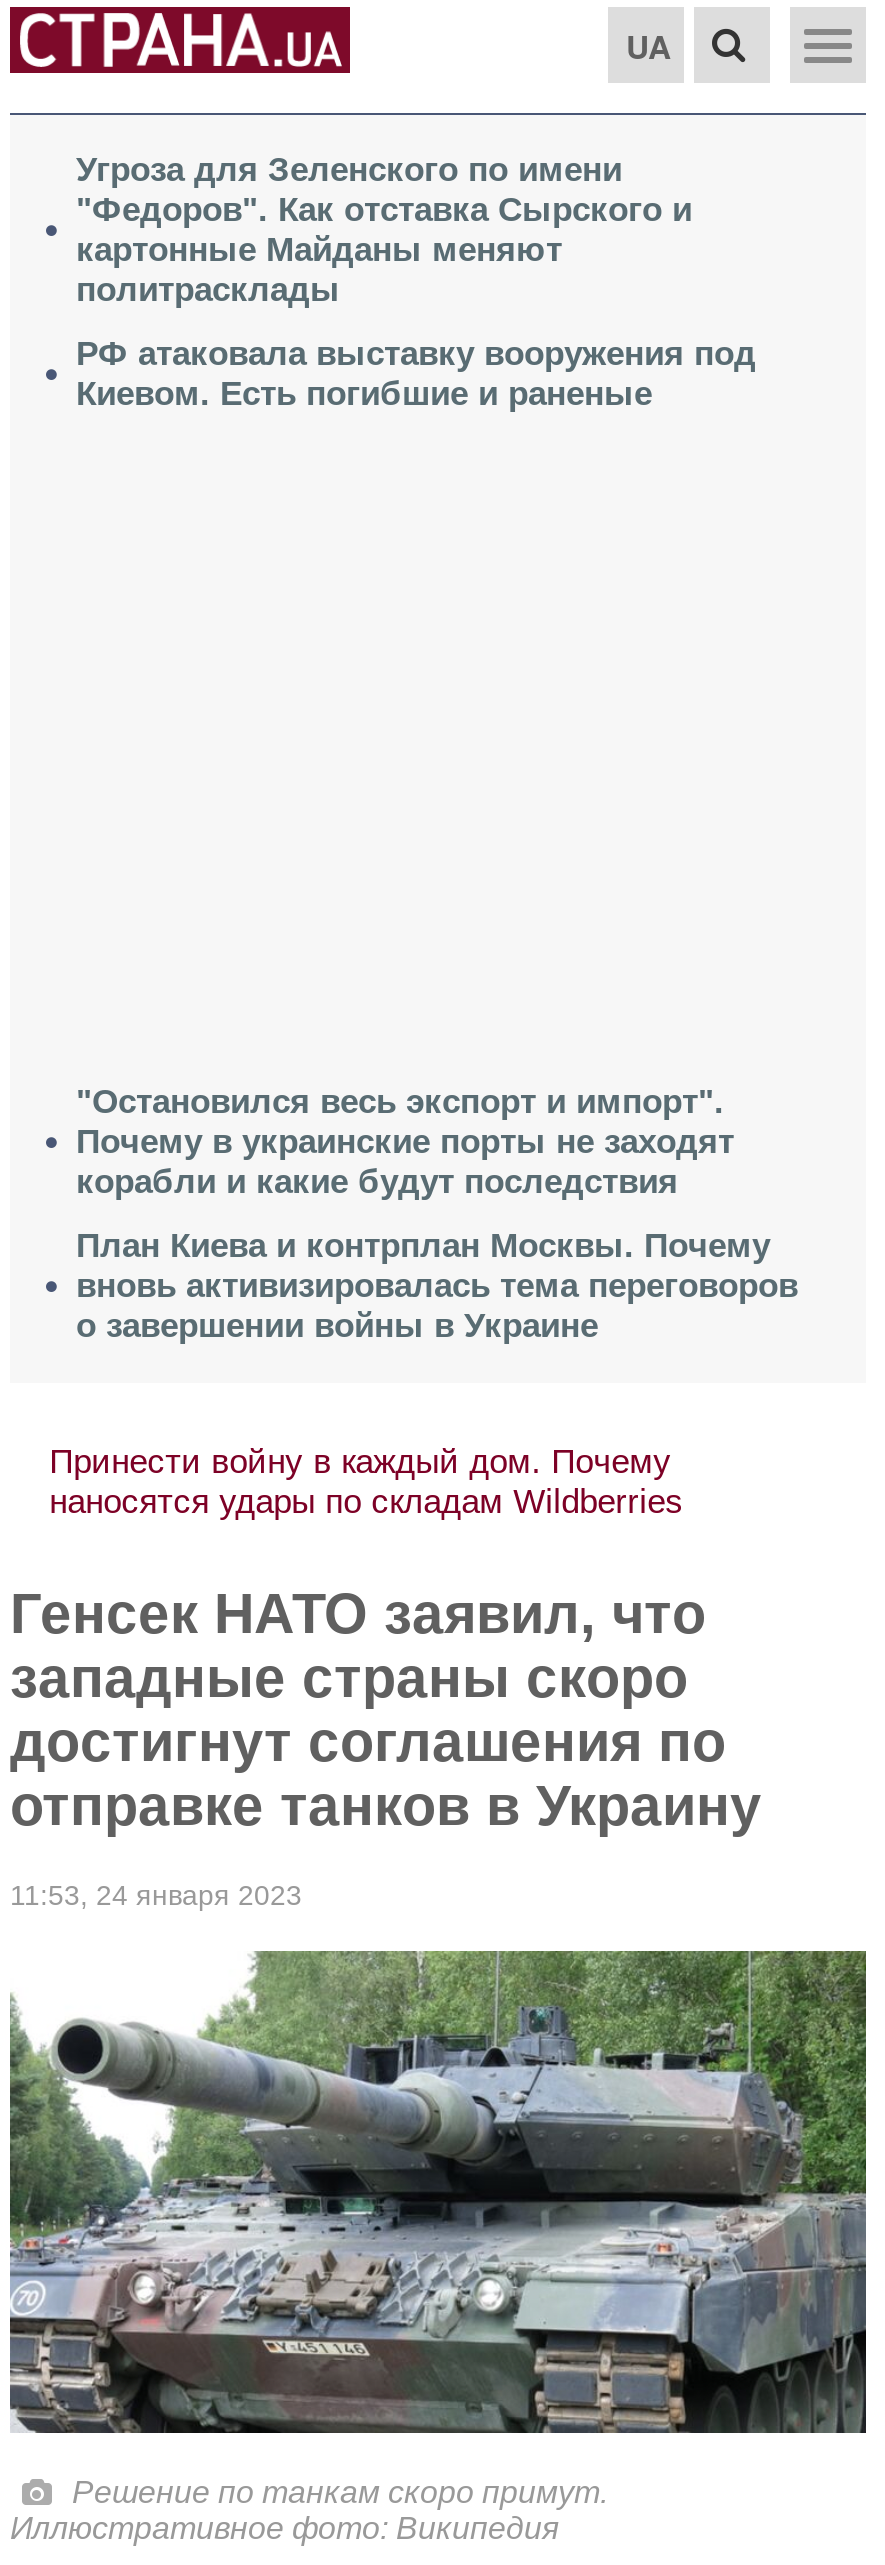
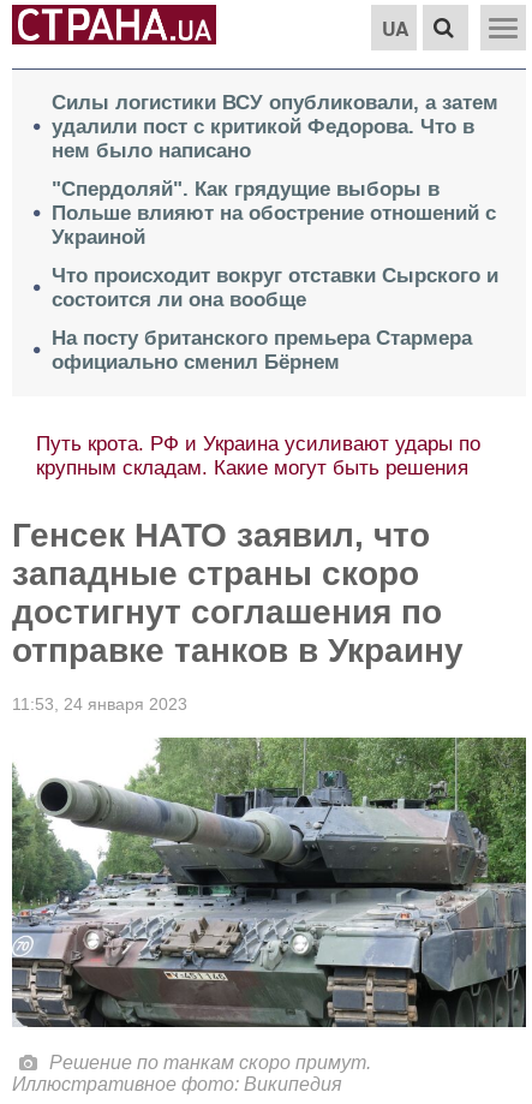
[76,151,692,309] Угроза для Зеленского по имени | "Федоров". Как отставка Сырского и | картонные Майданы меняют | политрасклады -> [52,91,498,162] Силы логистики ВСУ опубликовали, а затем | удалили пост с критикой Федорова. Что в | нем было написано
[76,335,756,413] РФ атаковала выставку вооружения под | Киевом. Есть погибшие и раненые -> [52,178,496,249] "Спердоляй". Как грядущие выборы в | Польше влияют на обострение отношений с | Украиной
[76,1083,734,1201] "Остановился весь экспорт и импорт". | Почему в украинские порты не заходят | корабли и какие будут последствия -> [52,264,498,311] Что происходит вокруг отставки Сырского и | состоится ли она вообще
[76,1227,798,1345] План Киева и контрплан Москвы. Почему | вновь активизировалась тема переговоров | о завершении войны в Украине -> [52,327,472,374] На посту британского премьера Стармера | официально сменил Бёрнем
[49,1443,683,1521] Принести войну в каждый дом. Почему | наносятся удары по складам Wildberries -> [36,432,480,479] Путь крота. РФ и Украина усиливают удары по | крупным складам. Какие могут быть решения

